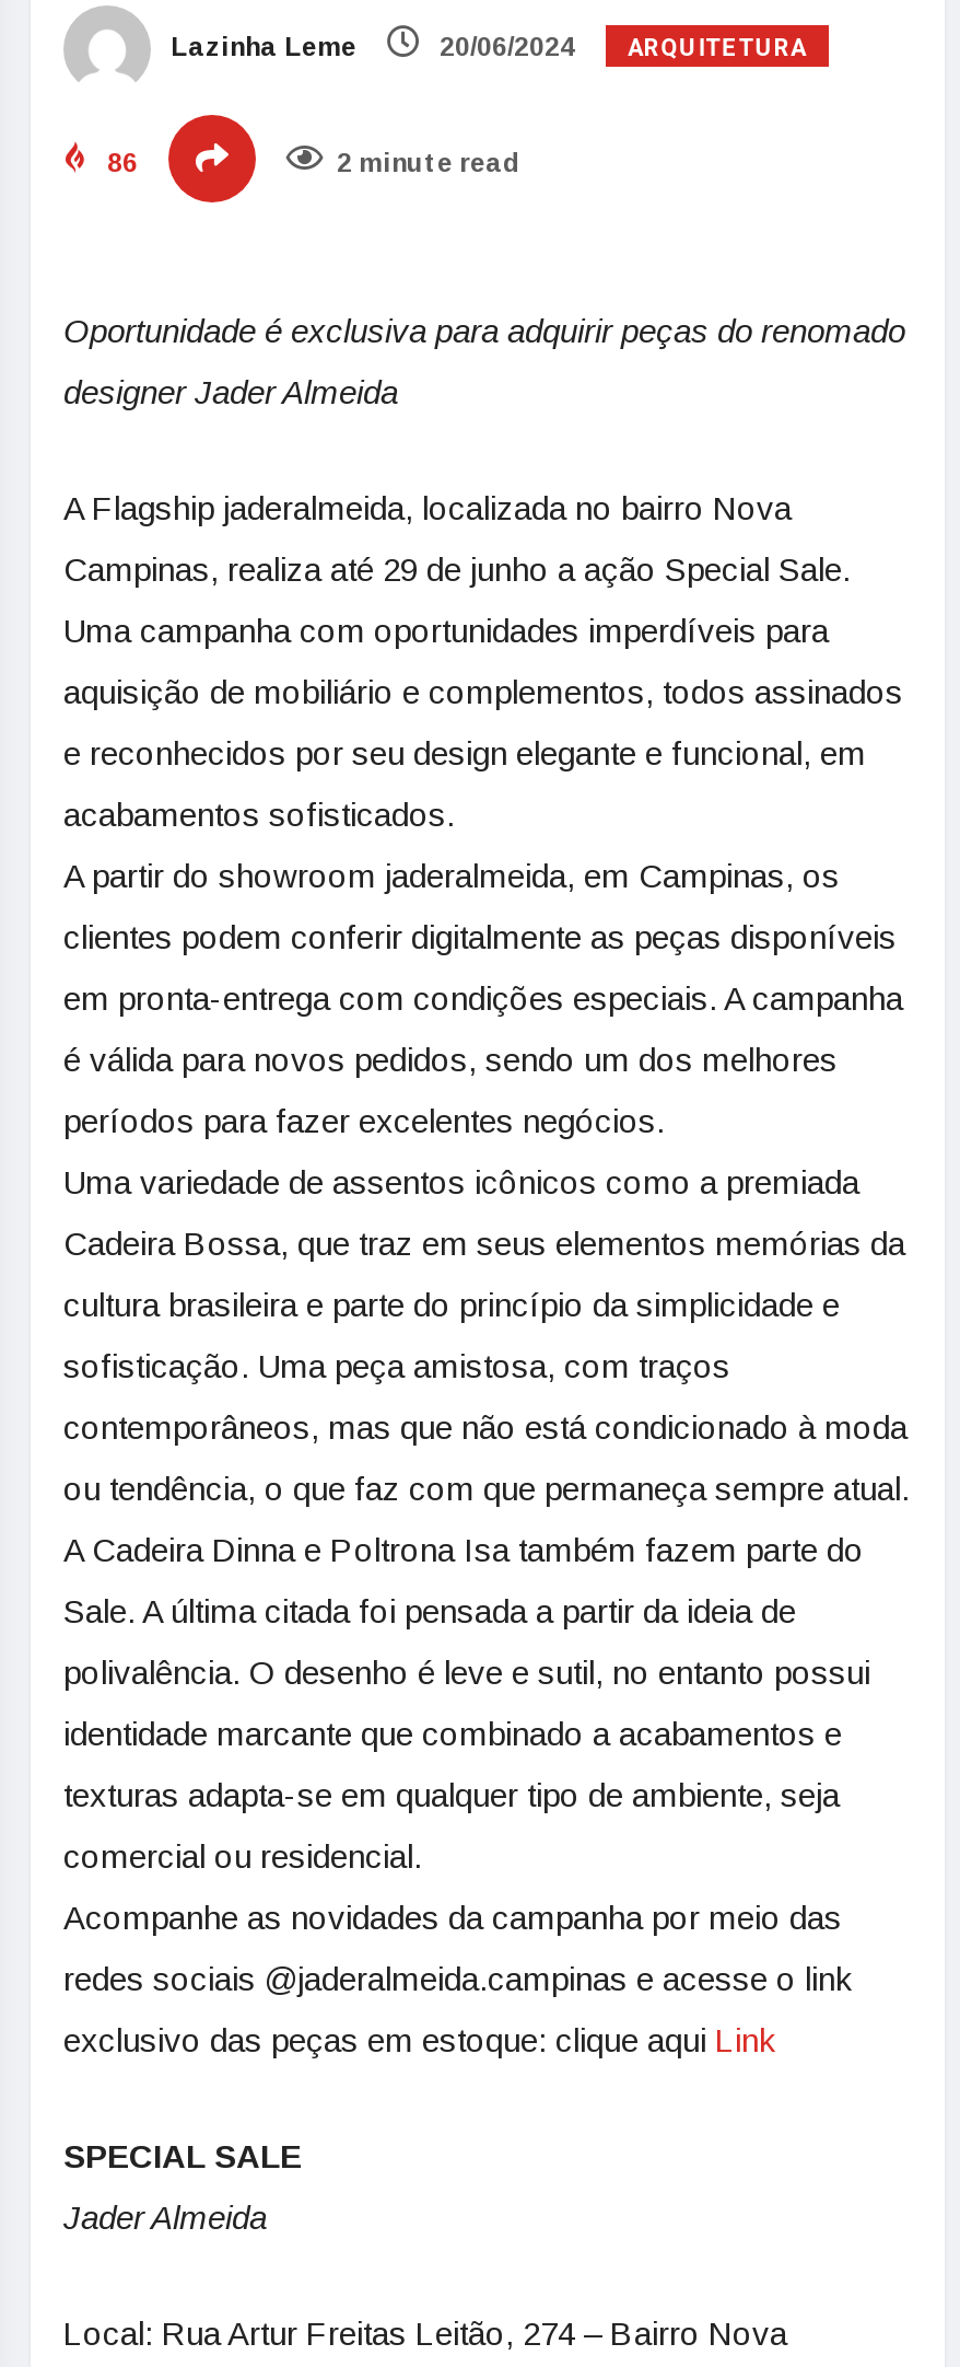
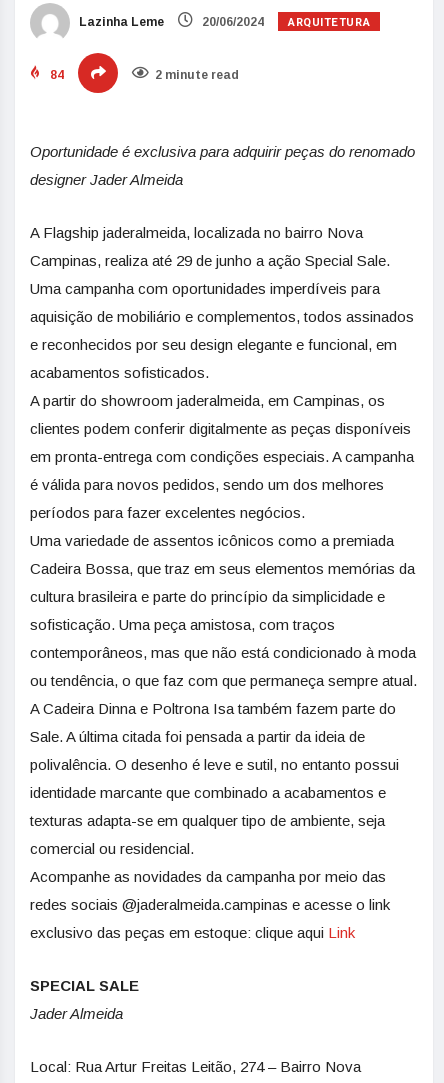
[101,148,138,178] 86 -> [47,68,64,82] 84

